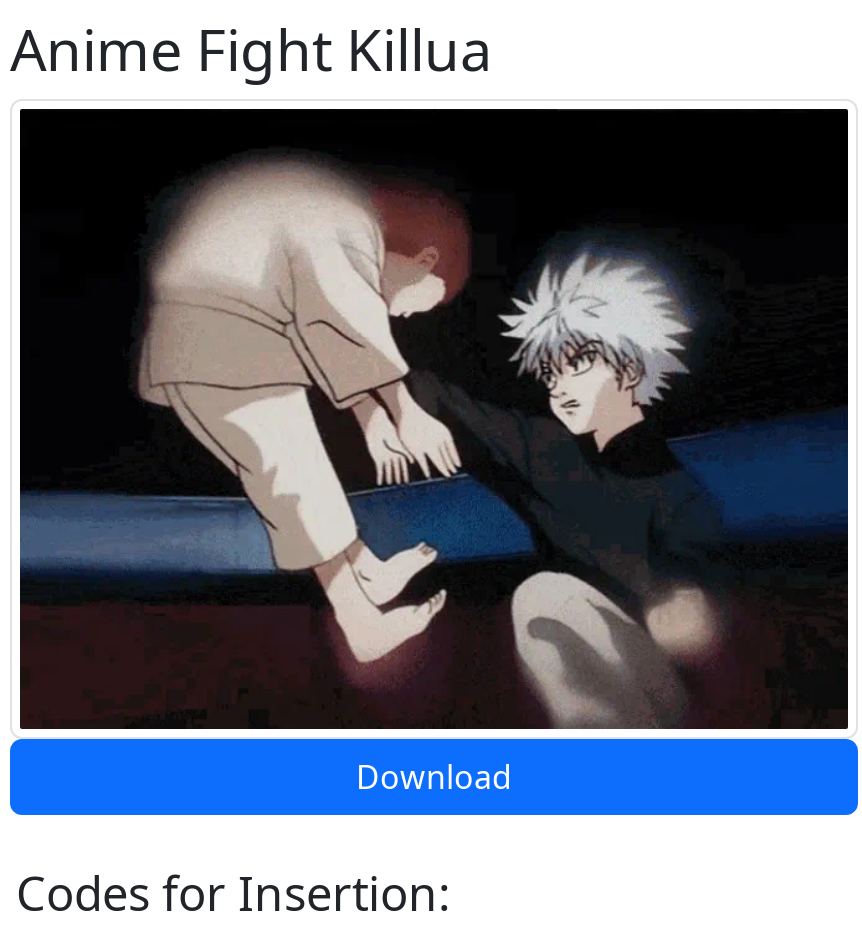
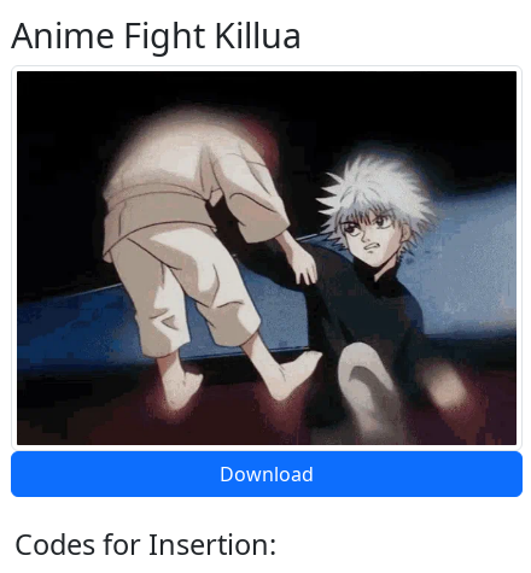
[20,155,850,729] [image] -> [17,100,518,445] [image]

